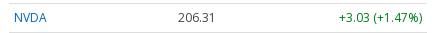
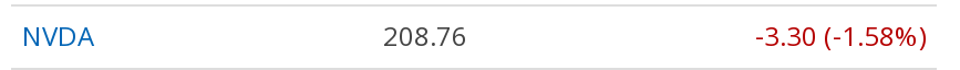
[178,8,216,25] 206.31 -> [383,16,467,54] 208.76
[339,8,422,25] +3.03 (+1.47%) -> [755,16,926,54] -3.30 (-1.58%)

